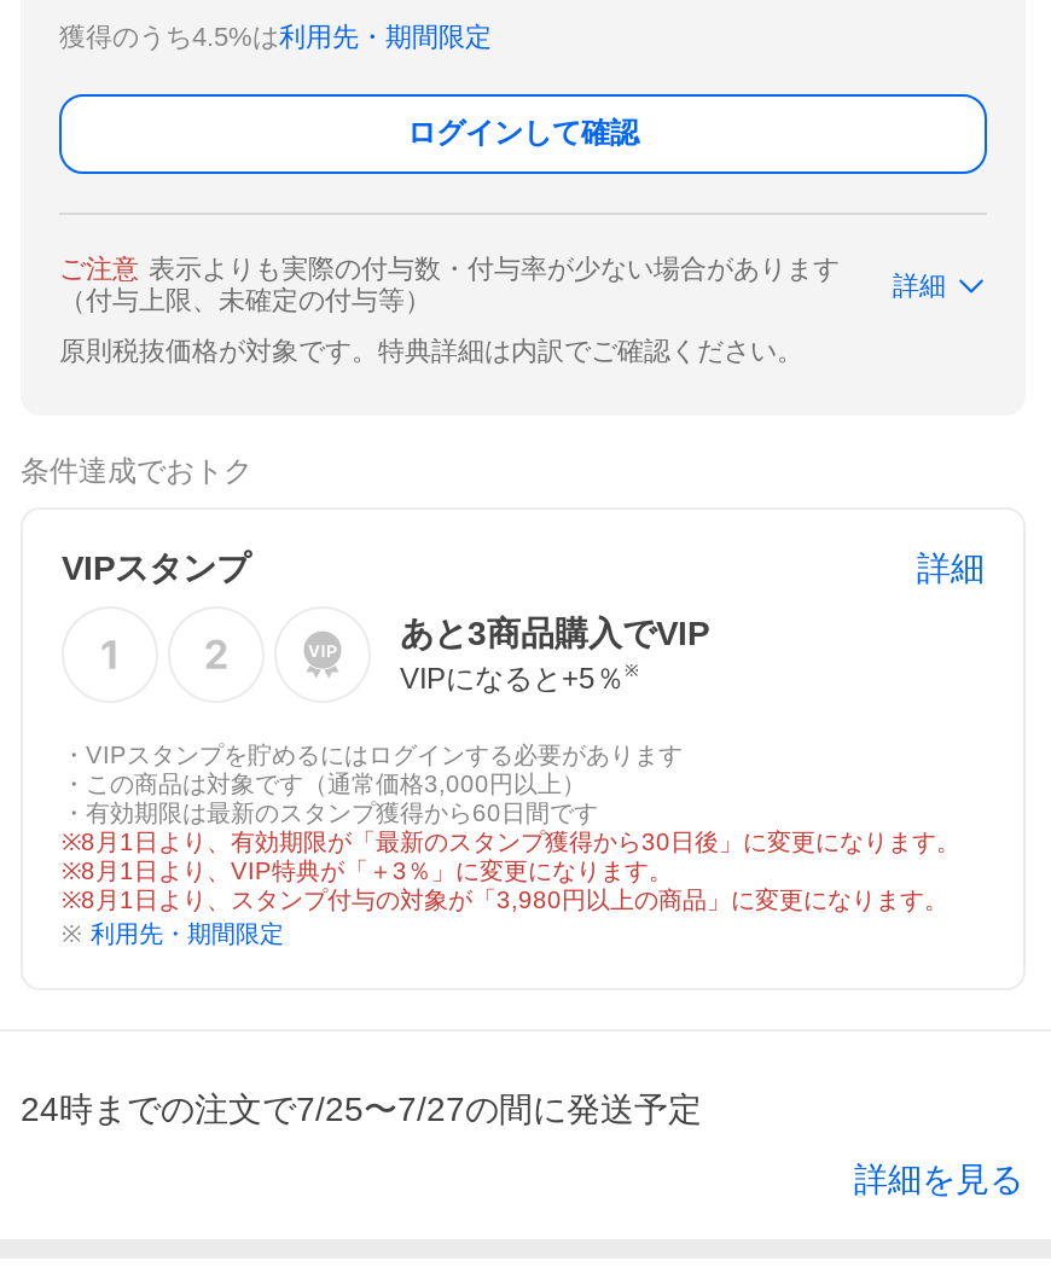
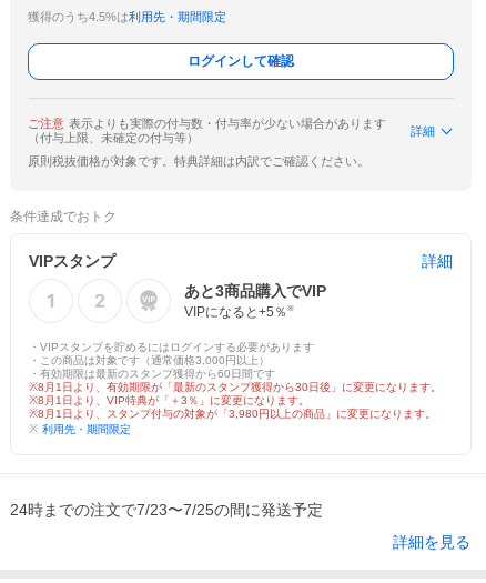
[21,1089,702,1128] 24時までの注文で7/25〜7/27の間に発送予定 -> [10,501,323,519] 24時までの注文で7/23〜7/25の間に発送予定

